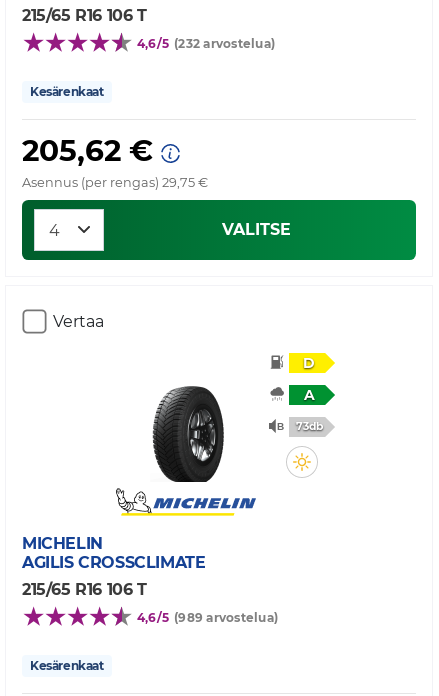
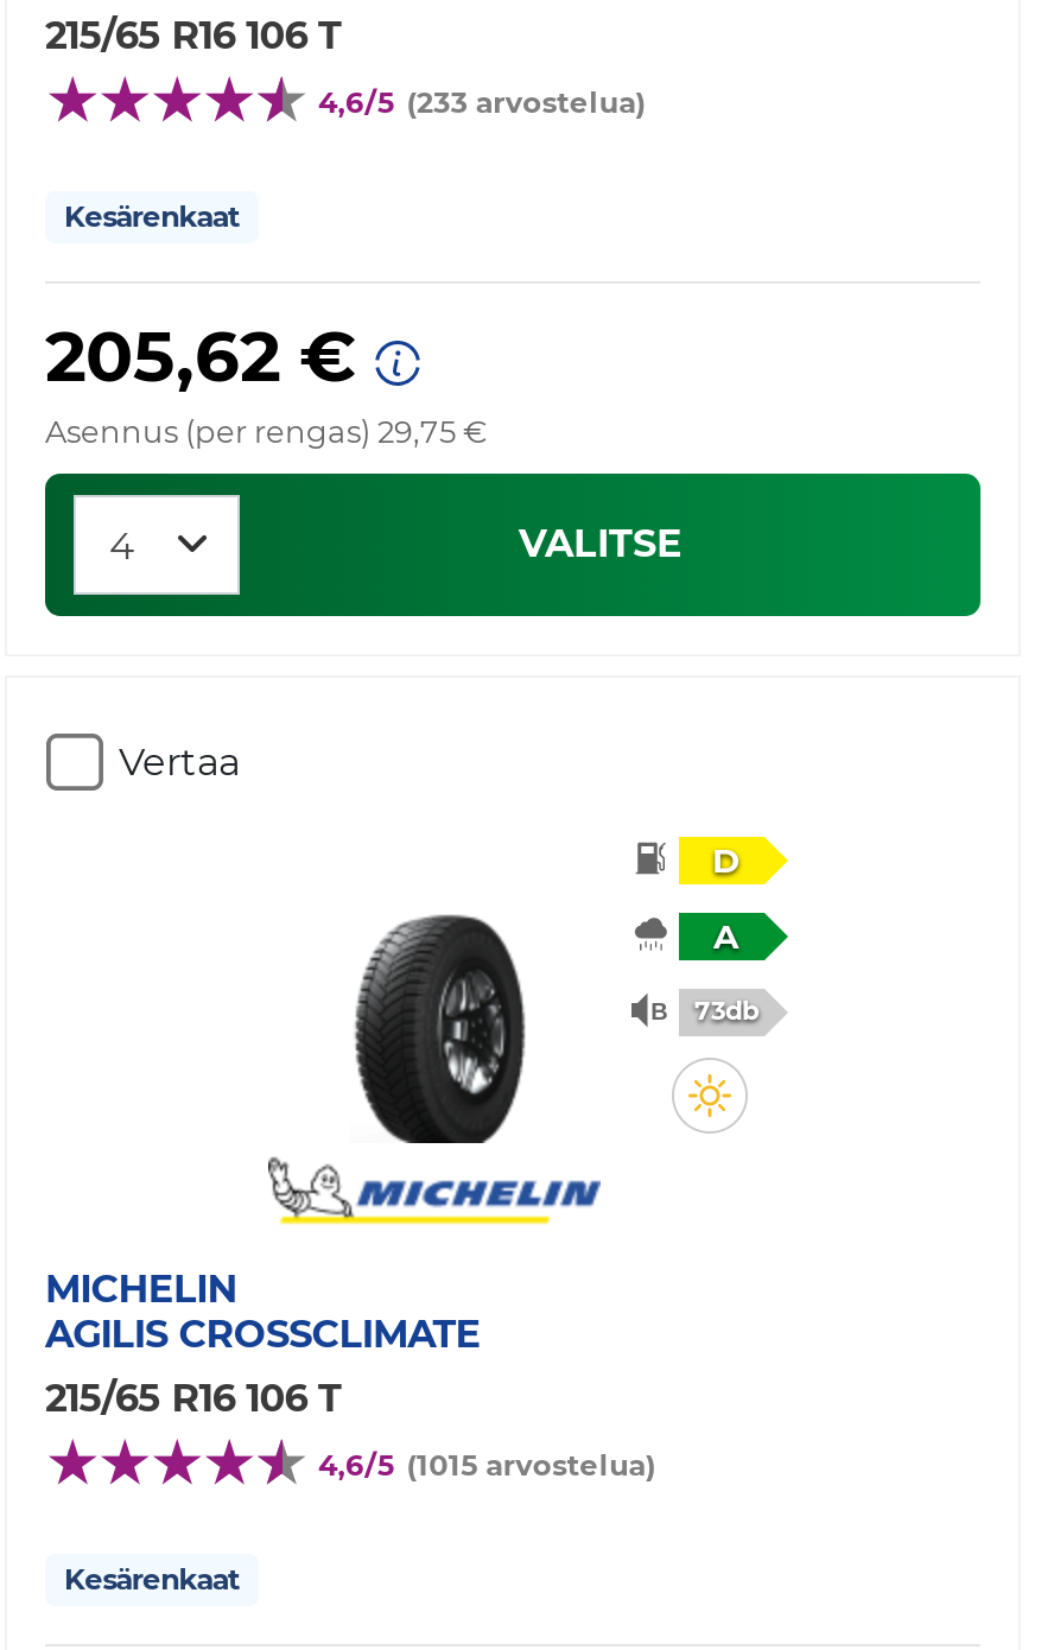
[137,36,275,51] 4,6/5 (232 arvostelua) -> [318,84,646,119] 4,6/5 (233 arvostelua)
[137,610,278,625] 4,6/5 (989 arvostelua) -> [318,1447,656,1482] 4,6/5 (1015 arvostelua)

